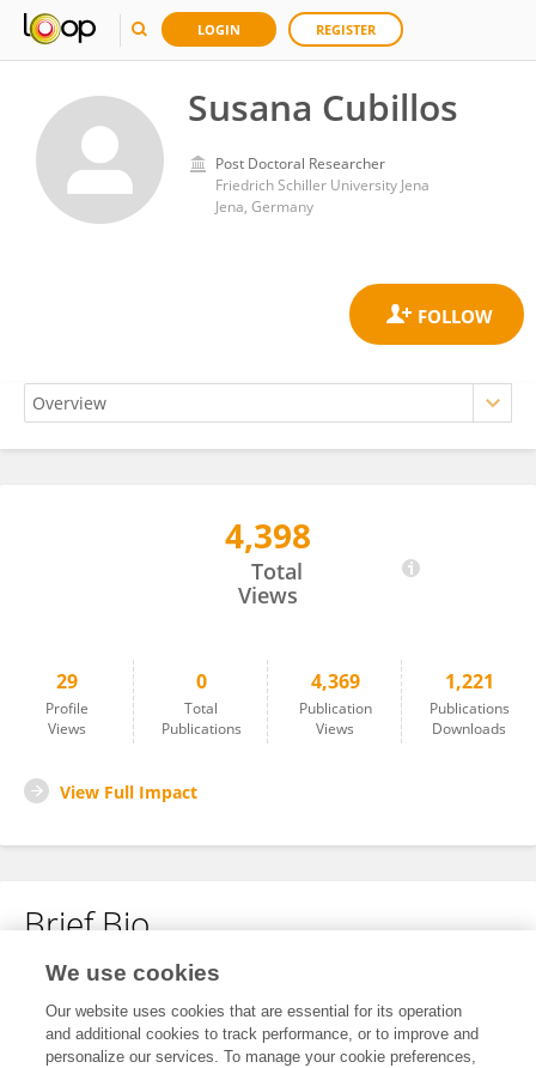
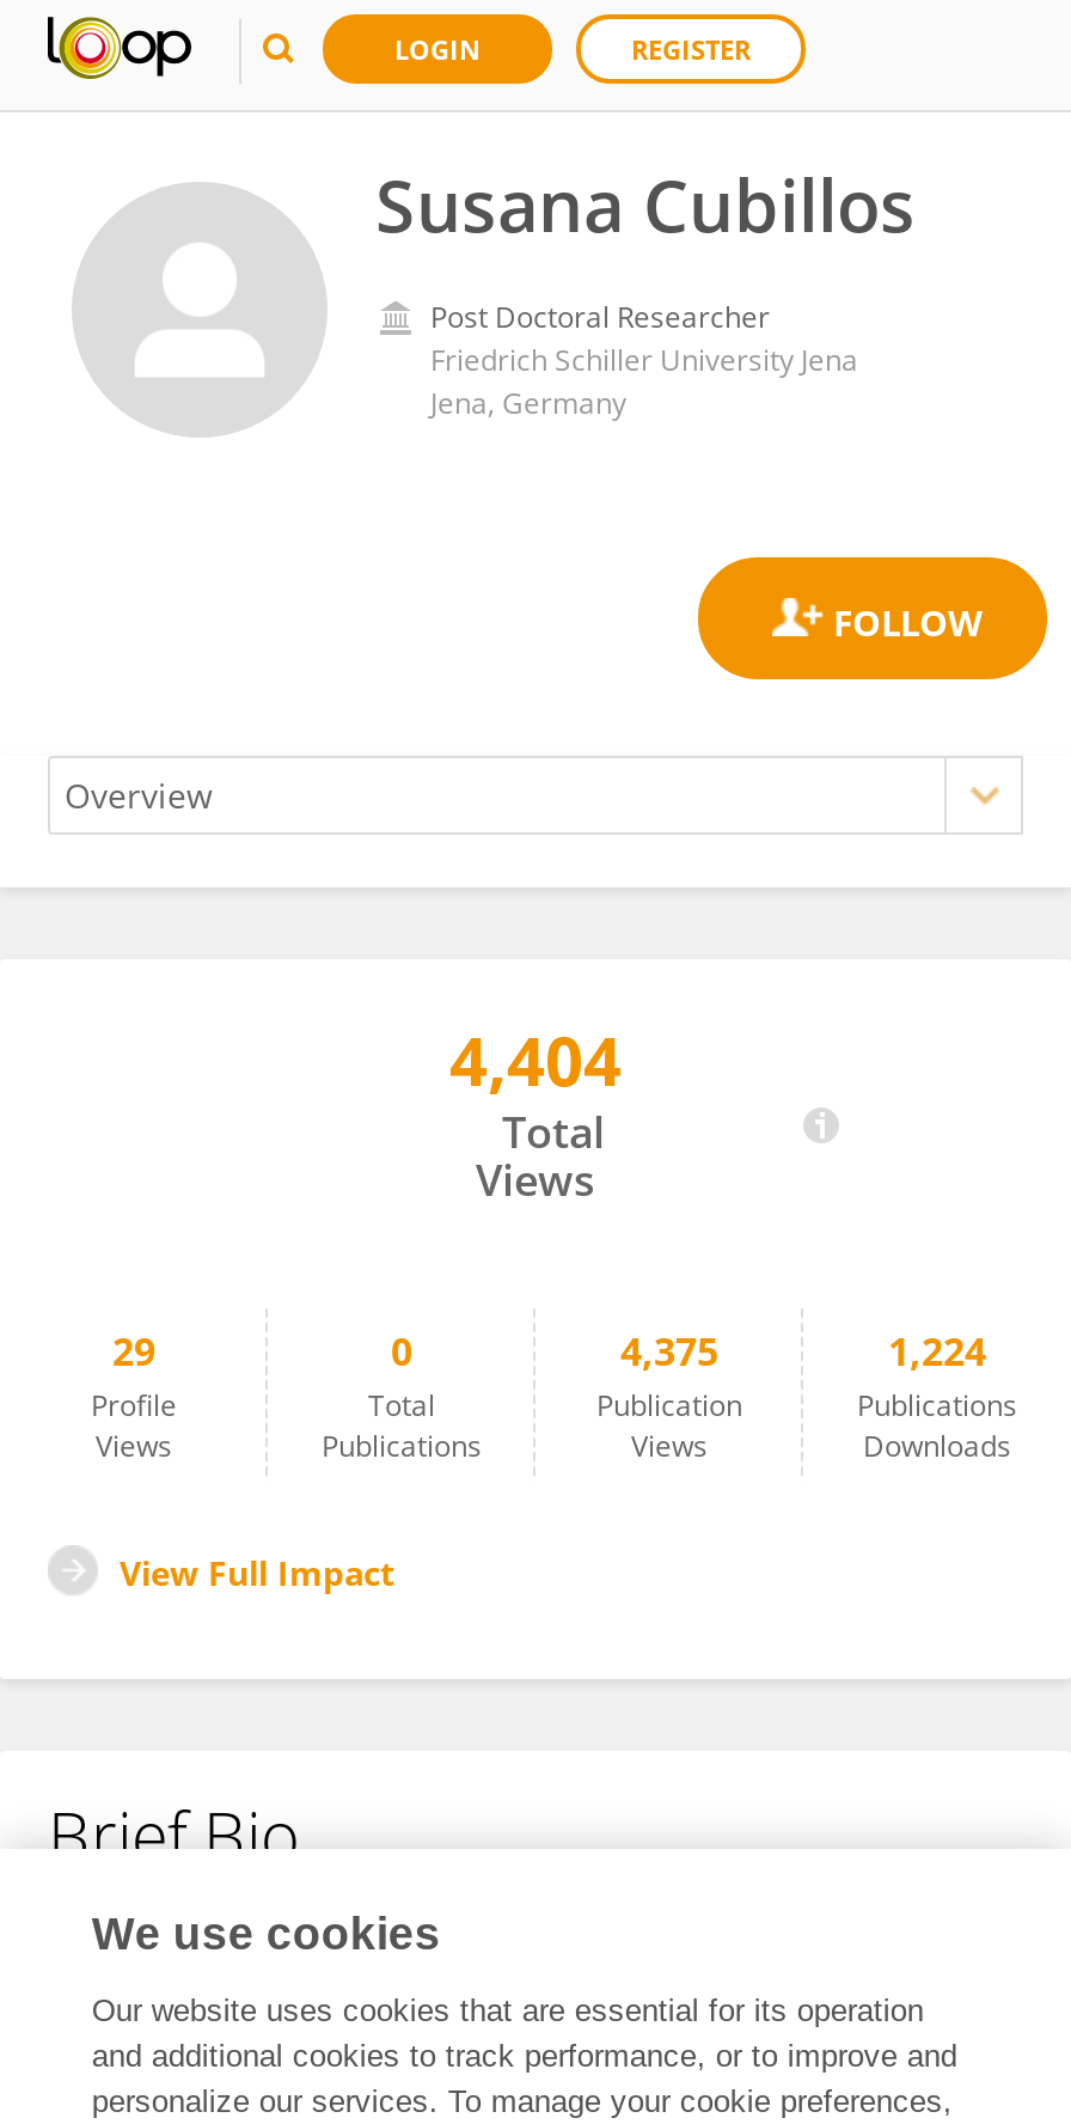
[225,512,311,558] 4,398 -> [449,1014,622,1105] 4,404
[310,668,360,694] 4,369 -> [620,1325,718,1378] 4,375
[444,668,494,694] 1,221 -> [888,1325,986,1378] 1,224

